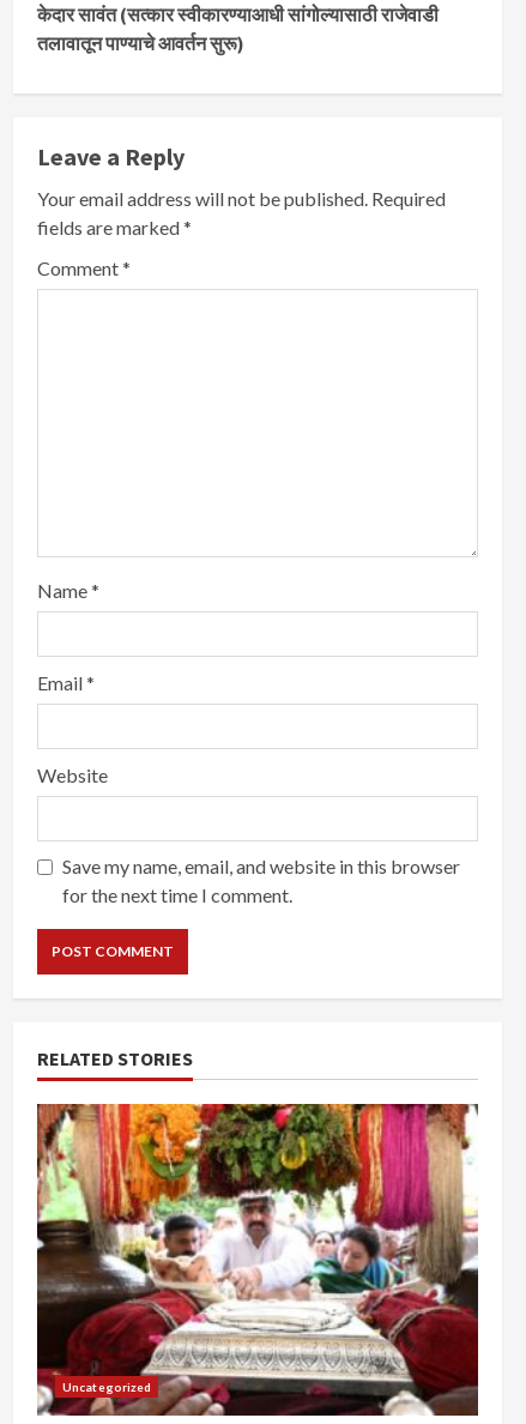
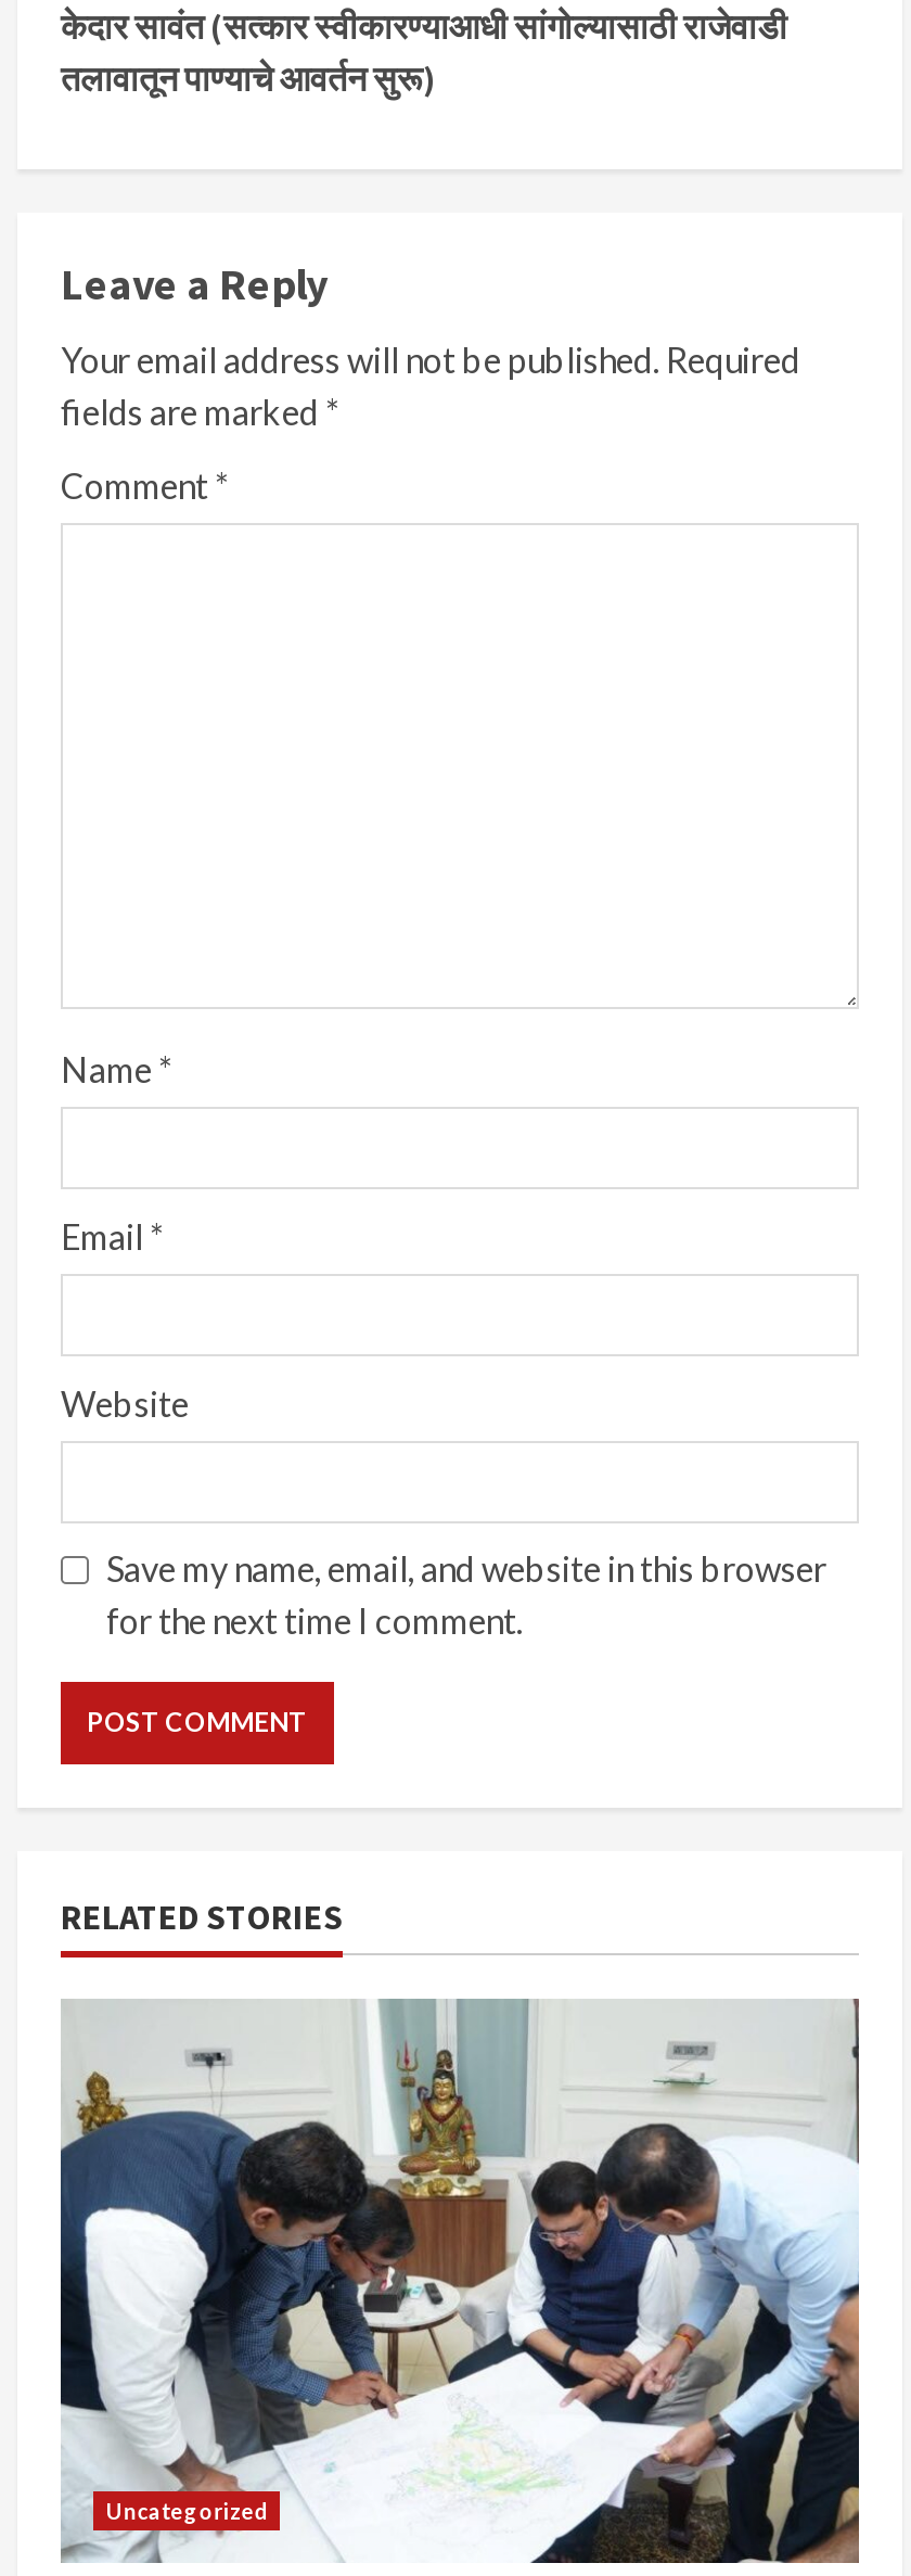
[36,1103,479,1417] [image] -> [59,1997,861,2565] [image]

